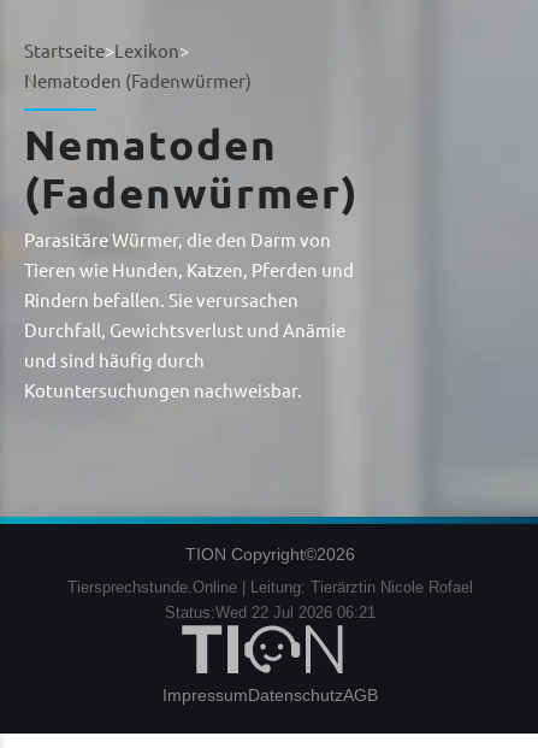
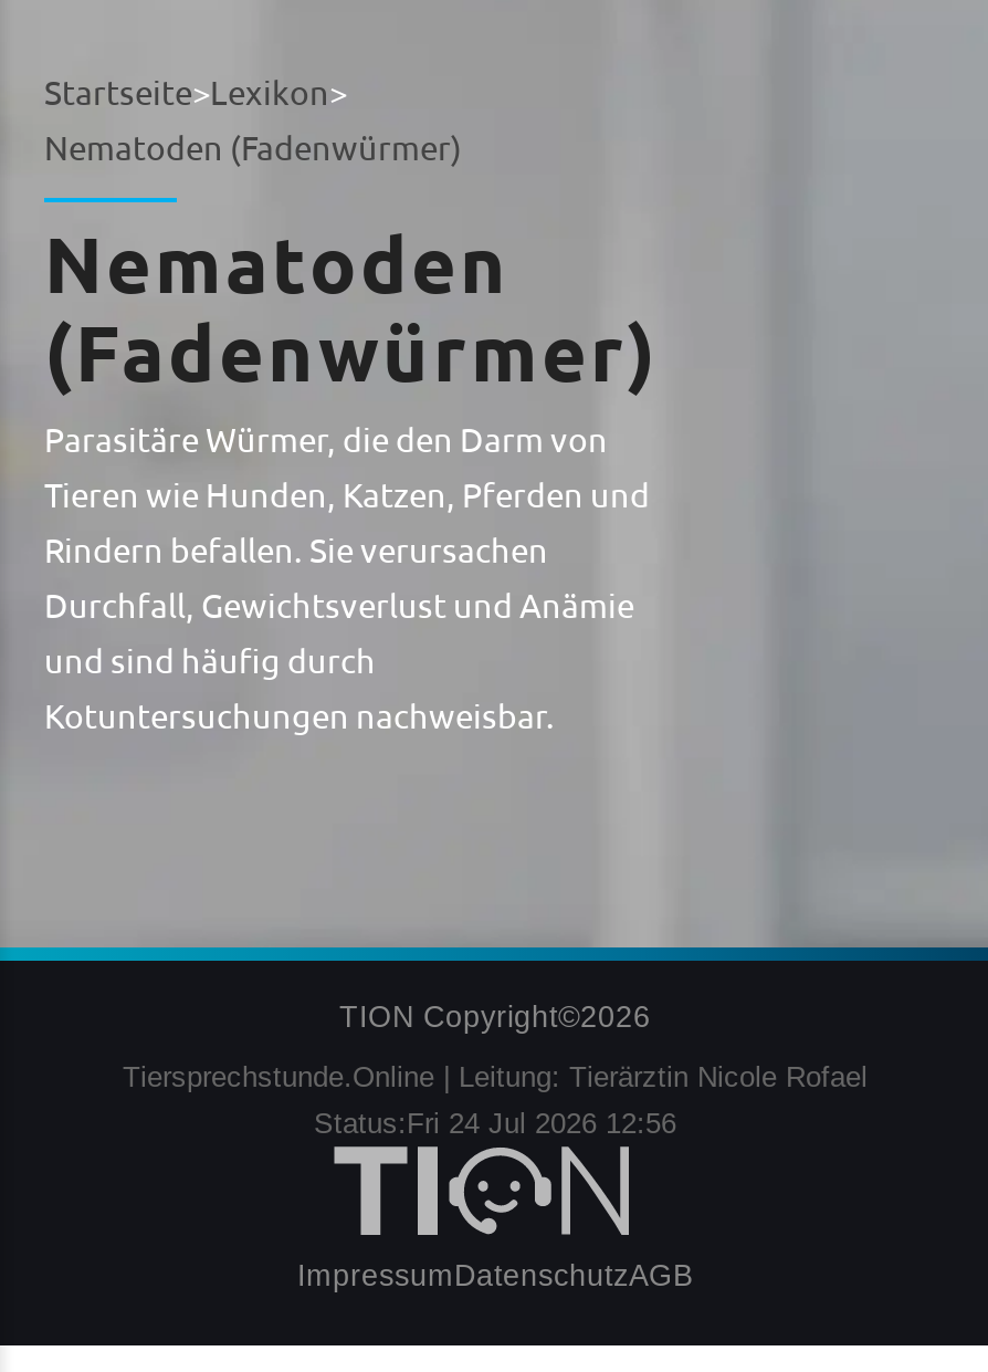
[164,603,375,622] Status:Wed 22 Jul 2026 06:21 -> [314,1107,676,1140] Status:Fri 24 Jul 2026 12:56

